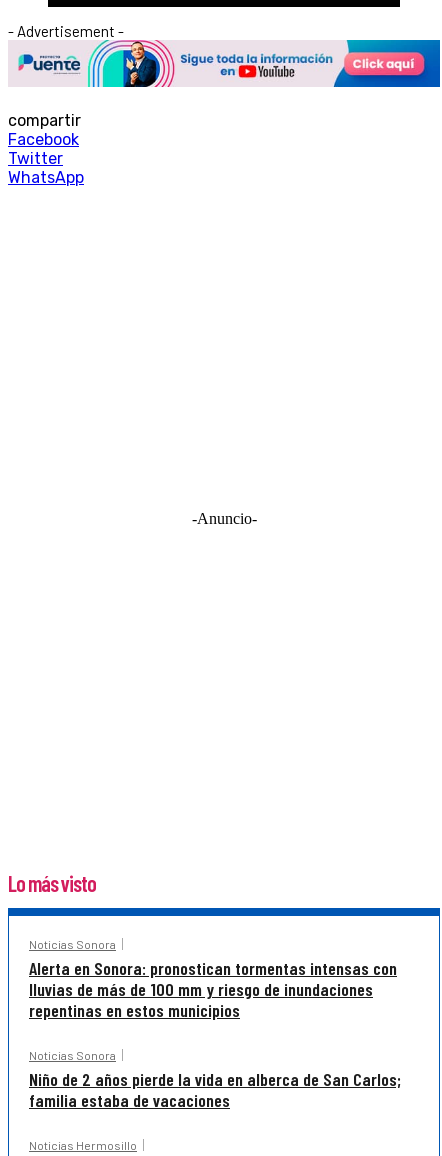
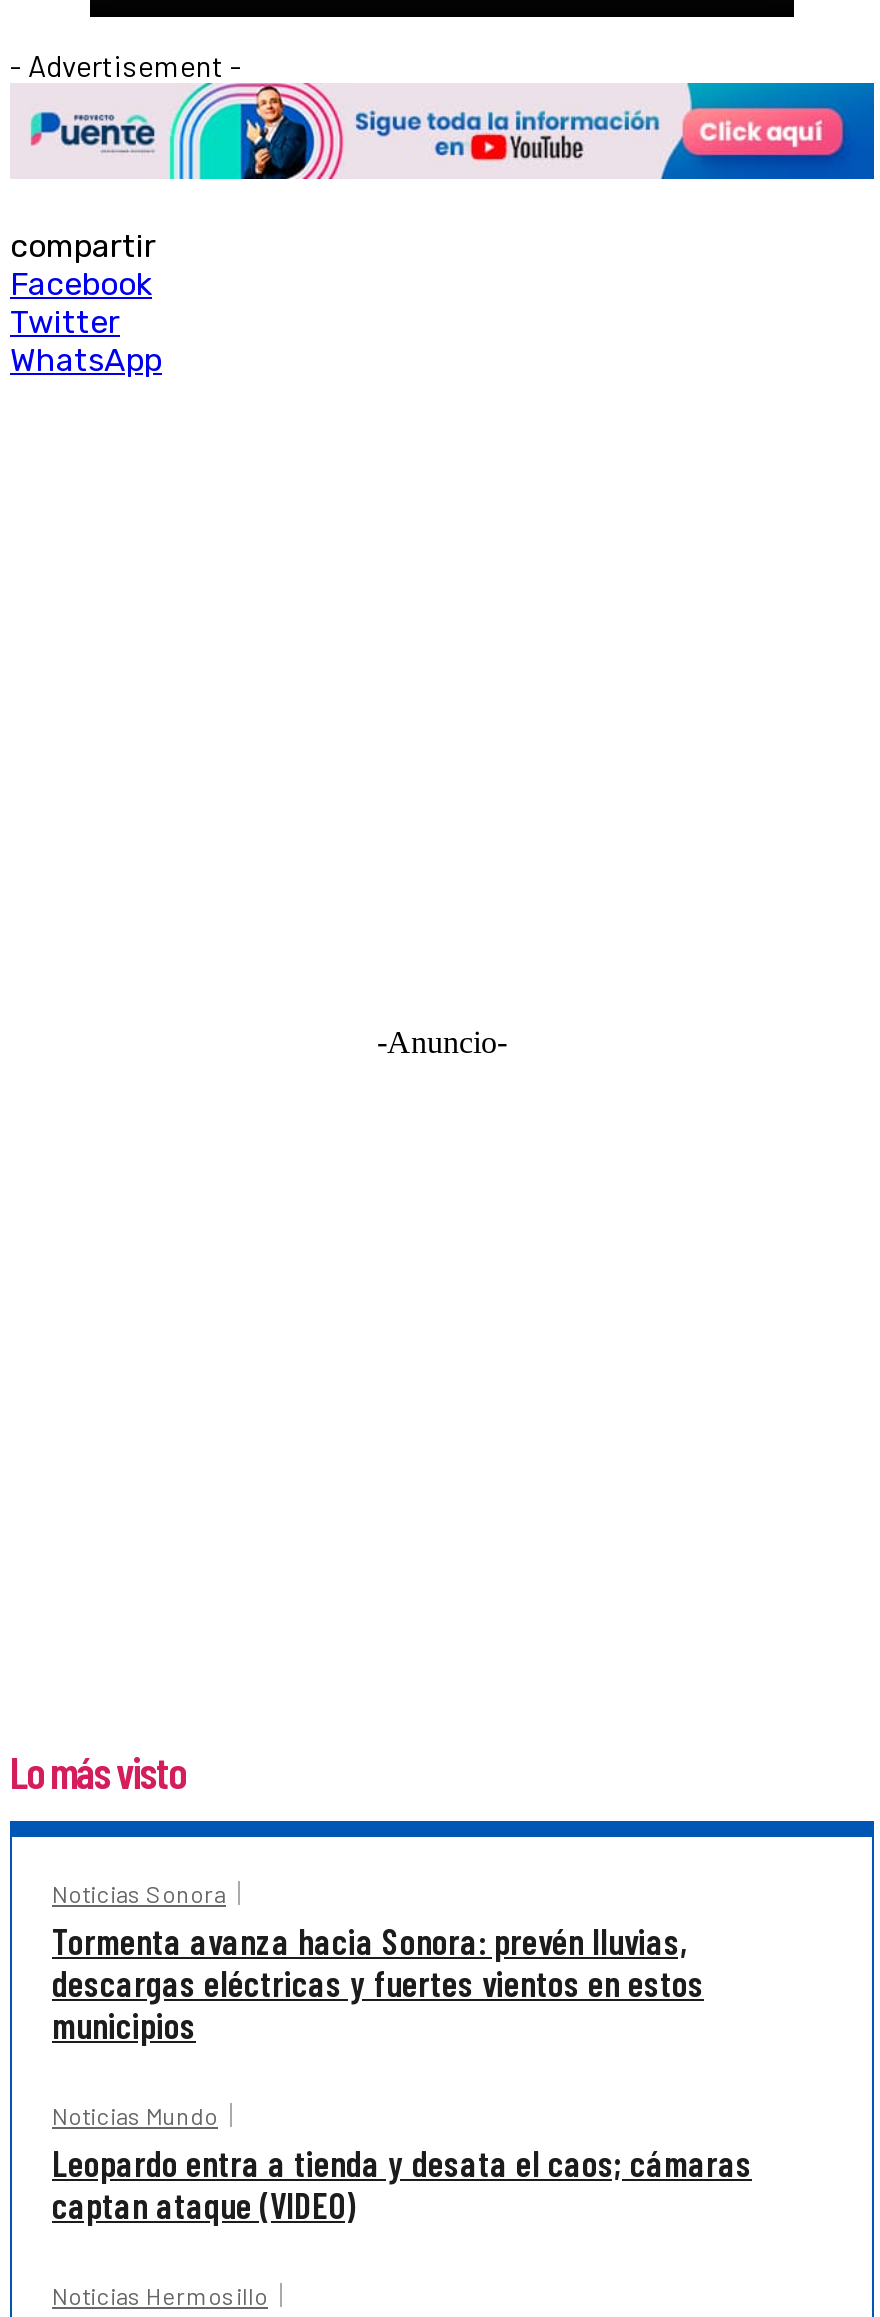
[29,957,397,1021] Alerta en Sonora: pronostican tormentas intensas con | lluvias de más de 100 mm y riesgo de inundaciones | repentinas en estos municipios -> [52,1918,704,2046] Tormenta avanza hacia Sonora: prevén lluvias, | descargas eléctricas y fuertes vientos en estos | municipios
[29,1048,401,1111] Noticias Sonora | Niño de 2 años pierde la vida en alberca de San Carlos; | familia estaba de vacaciones -> [52,2100,752,2226] Noticias Mundo | Leopardo entra a tienda y desata el caos; cámaras | captan ataque (VIDEO)

